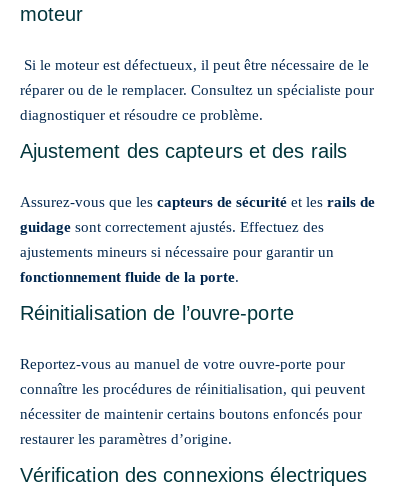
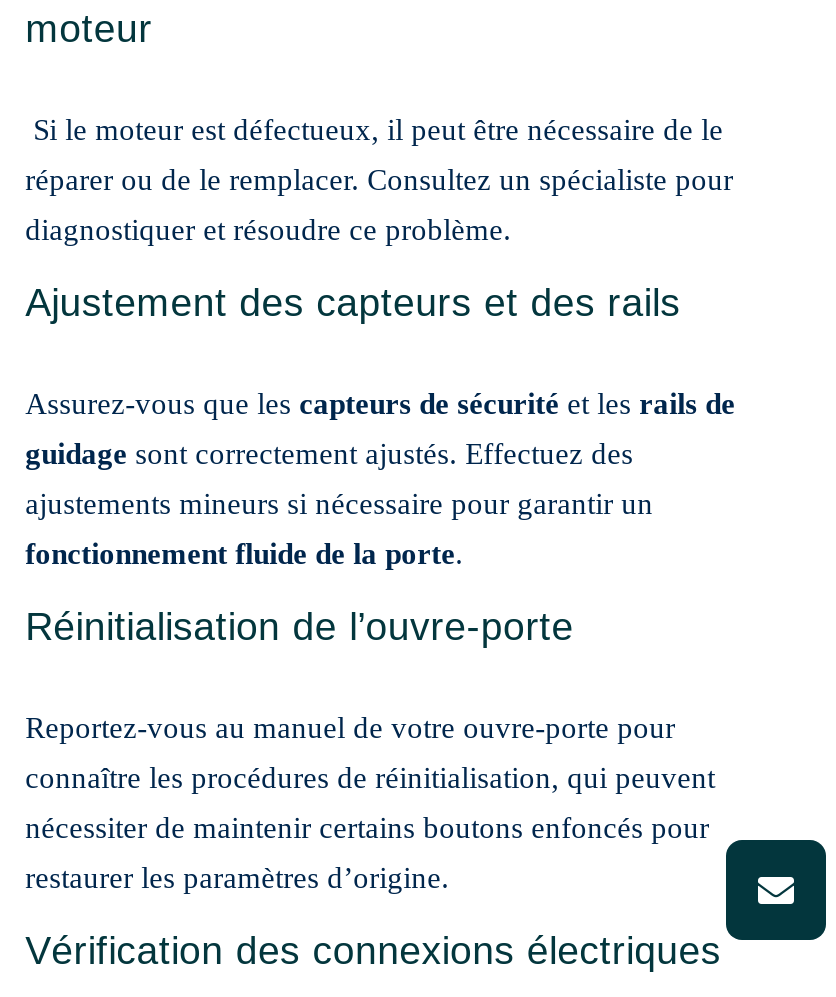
none -> [724,838,828,942] [image]

